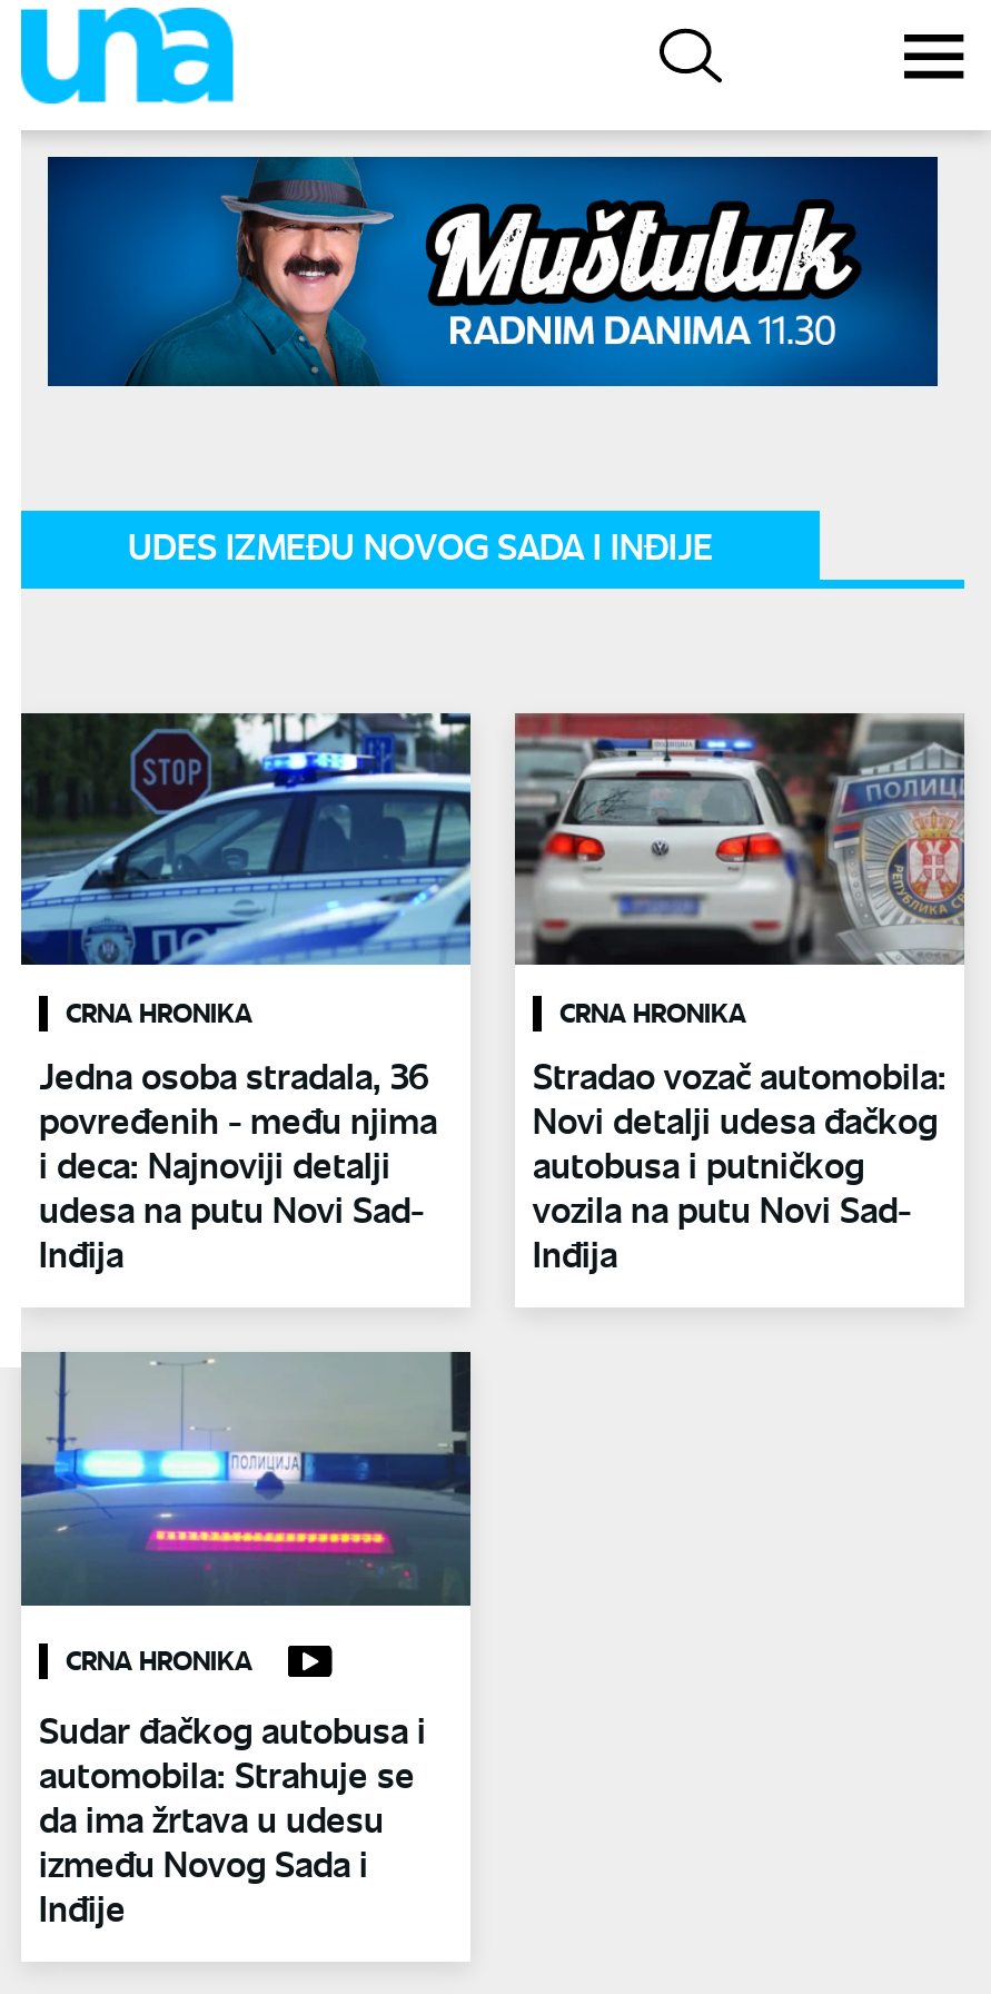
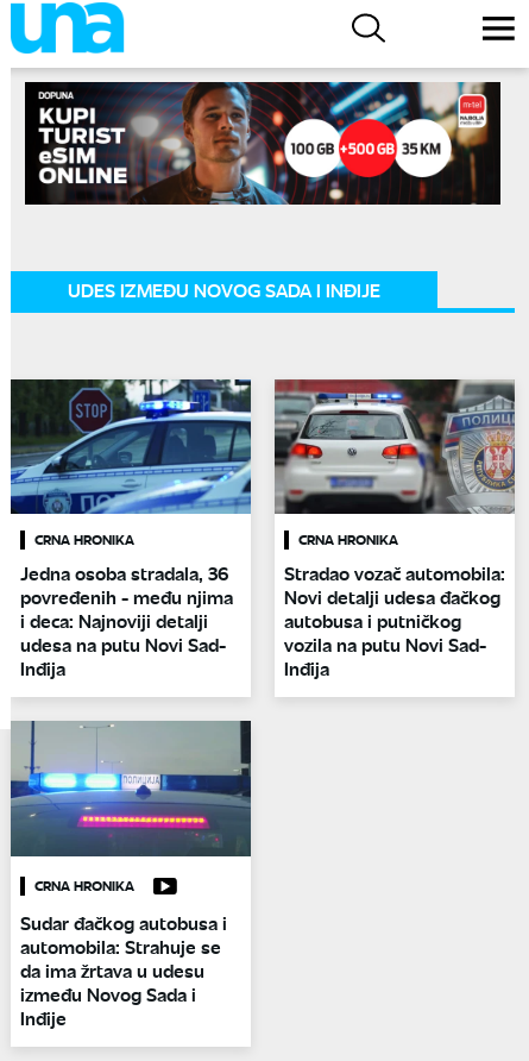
[46,155,940,388] [image] -> [24,81,502,206] [image]

